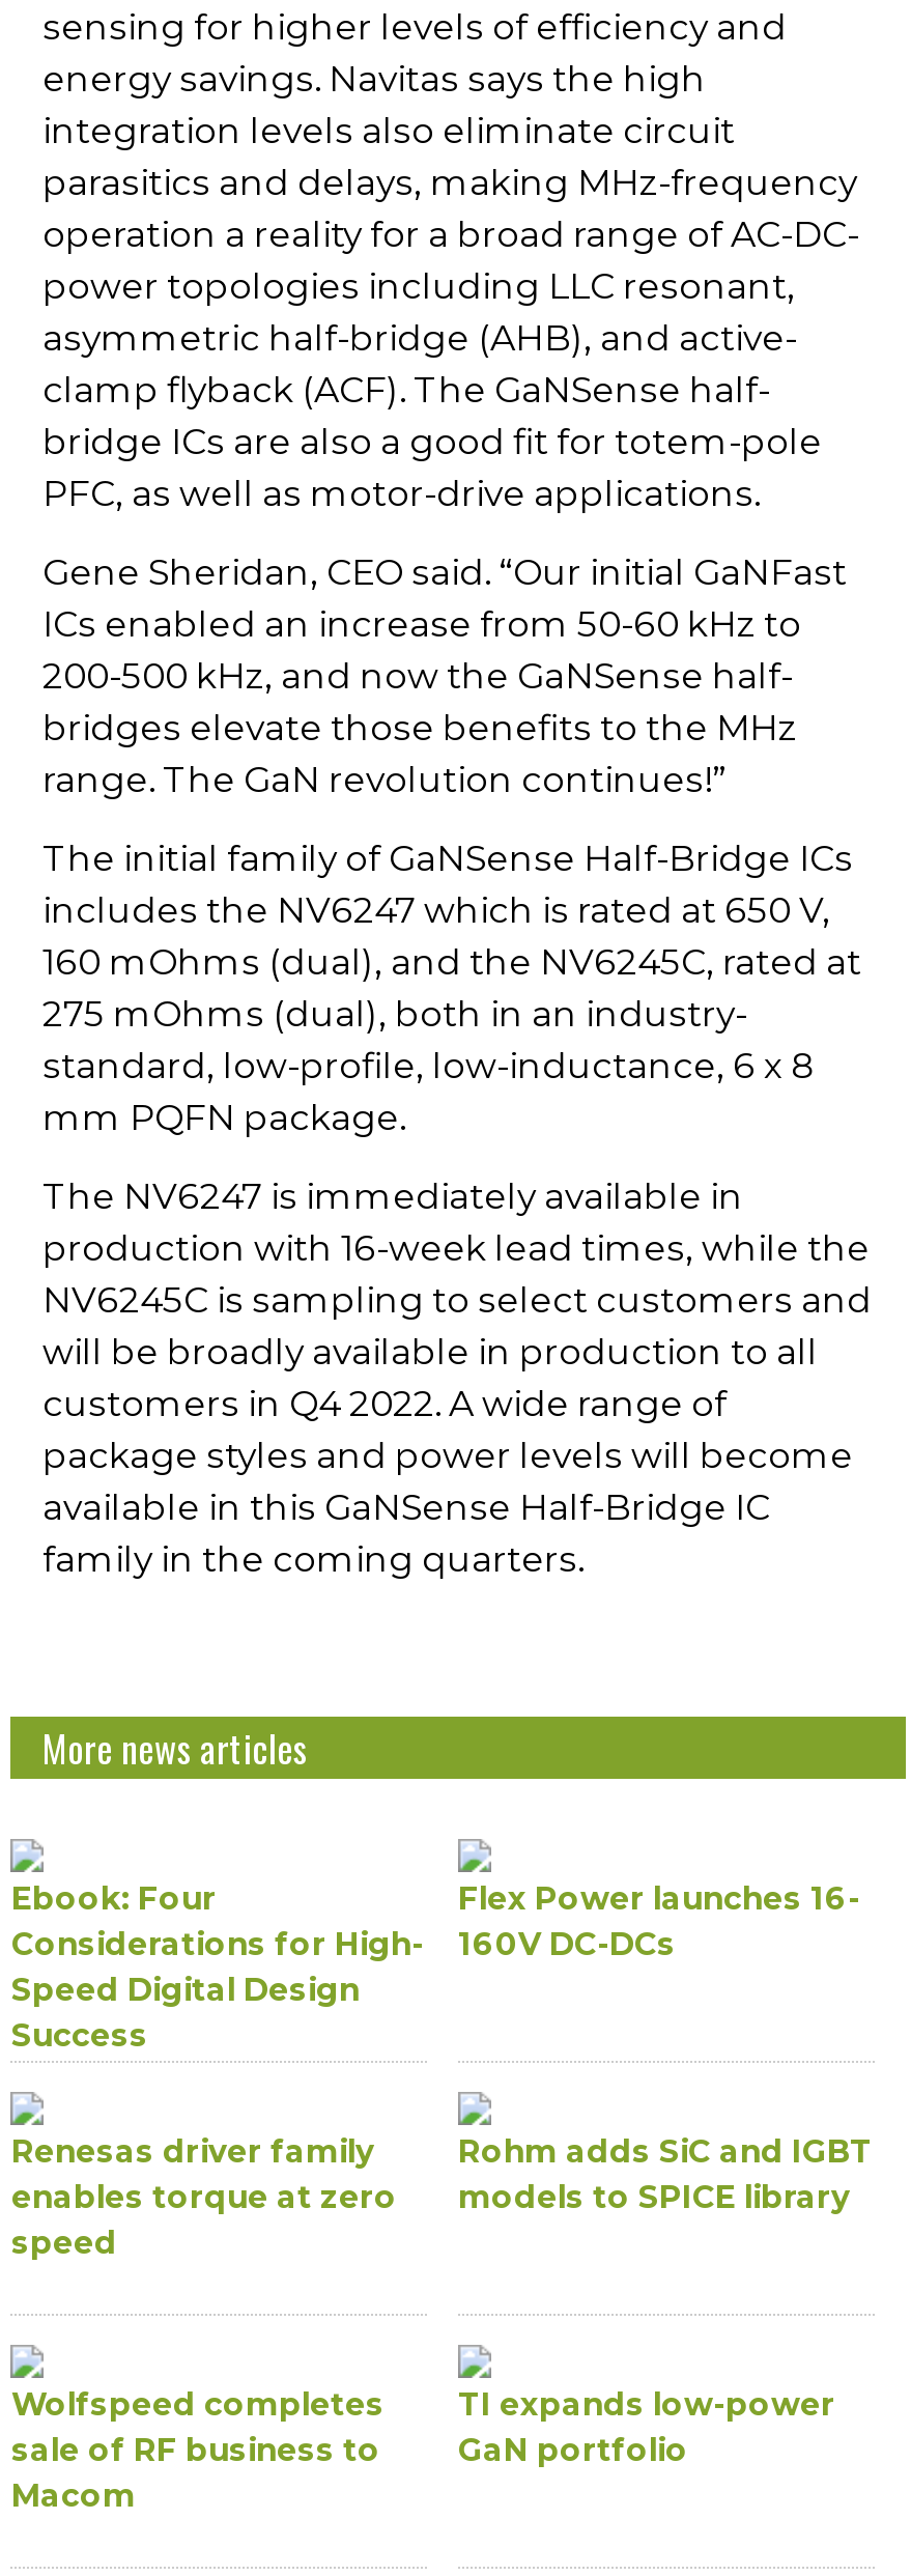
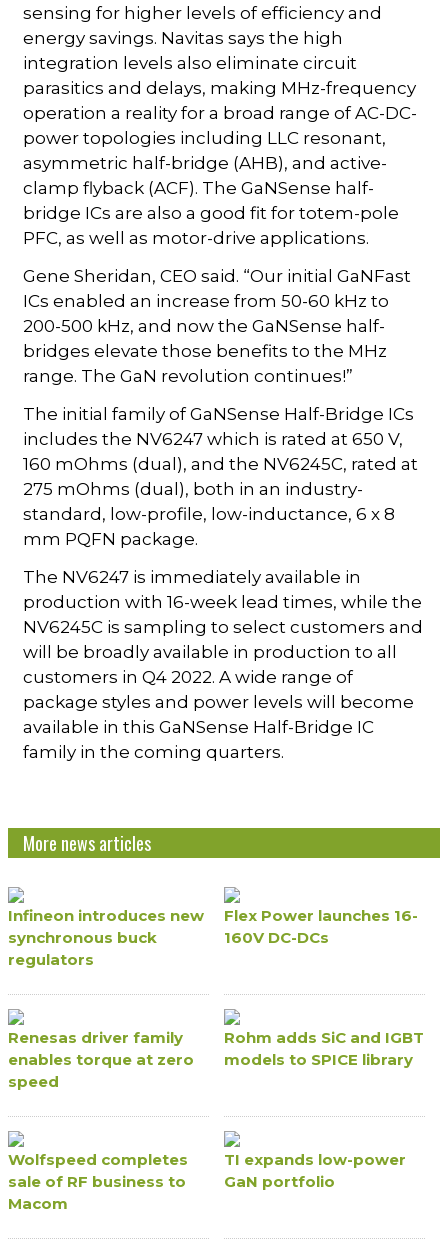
[11,1879,424,2055] Ebook: Four | Considerations for High- | Speed Digital Design | Success -> [8,906,204,969] Infineon introduces new | synchronous buck | regulators

